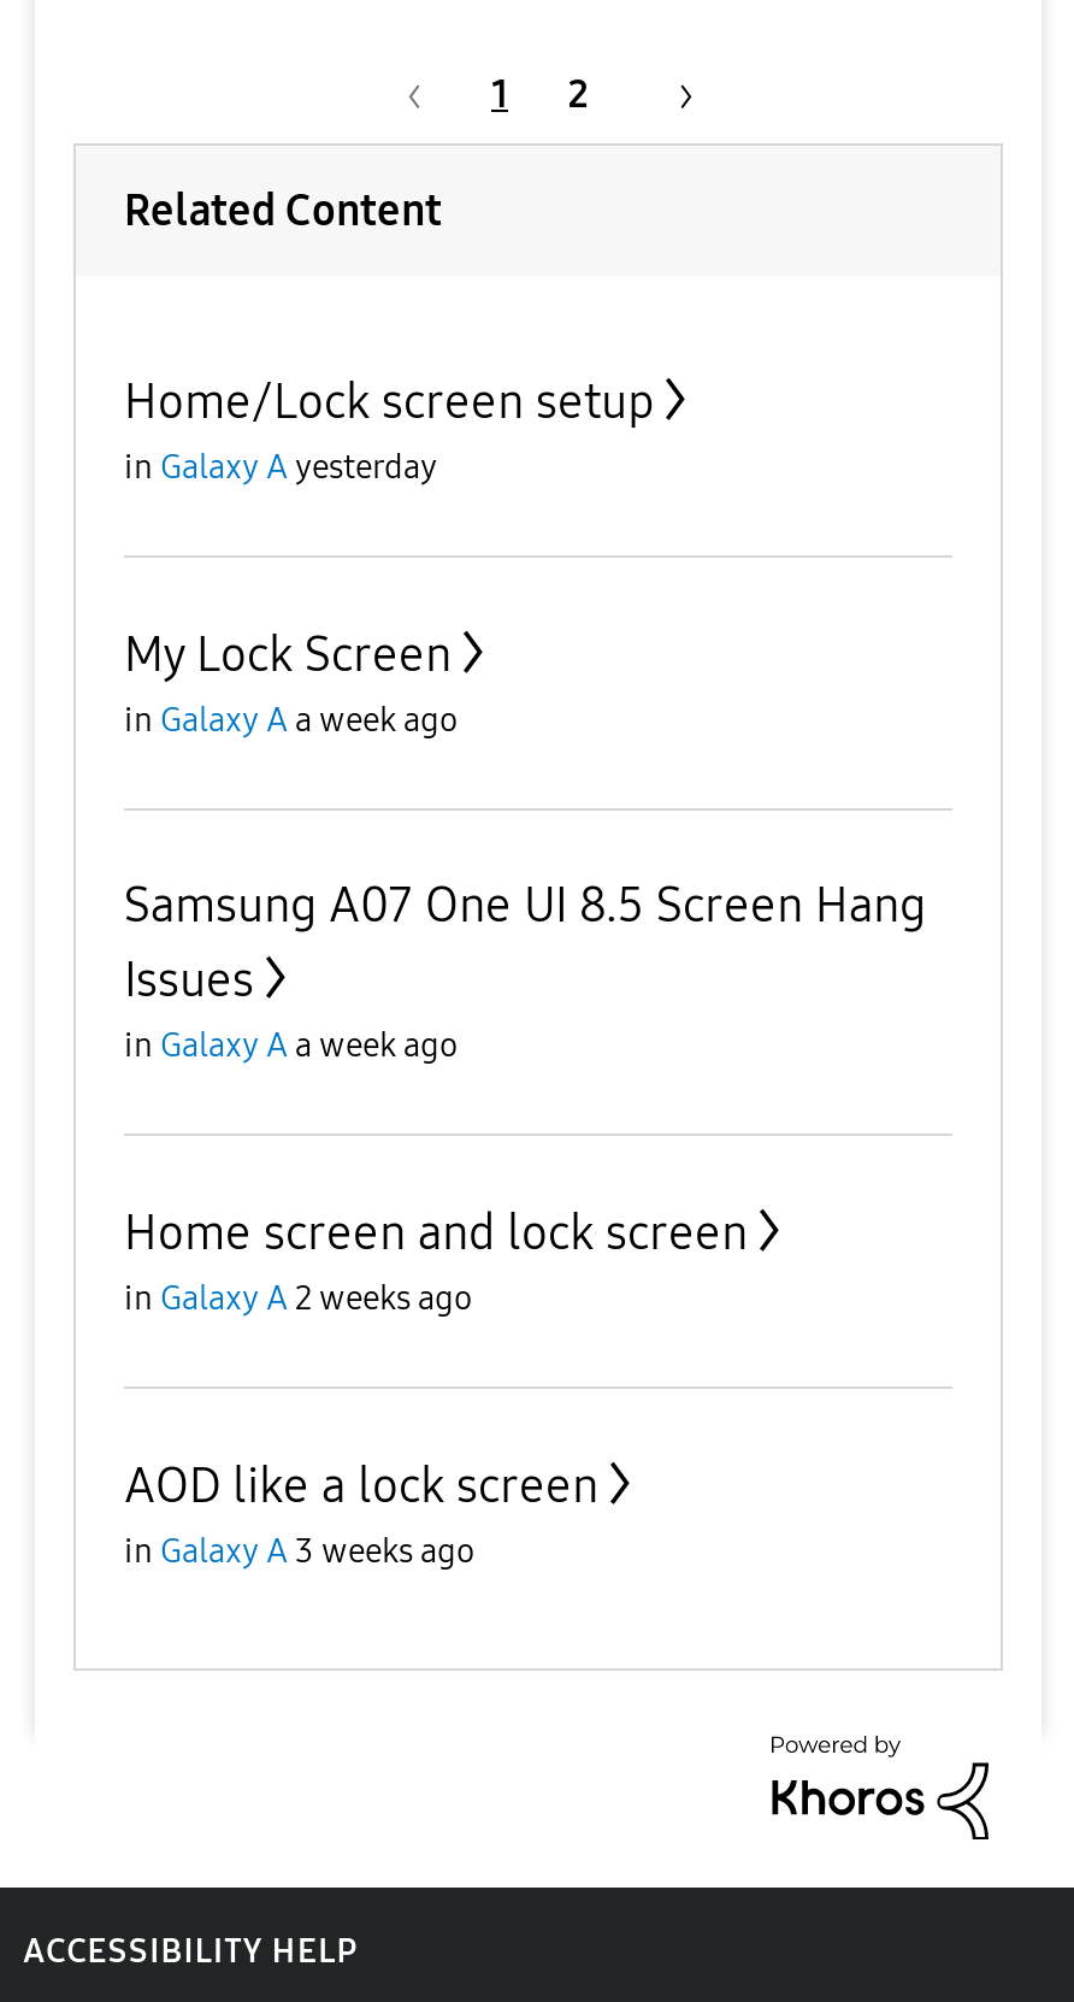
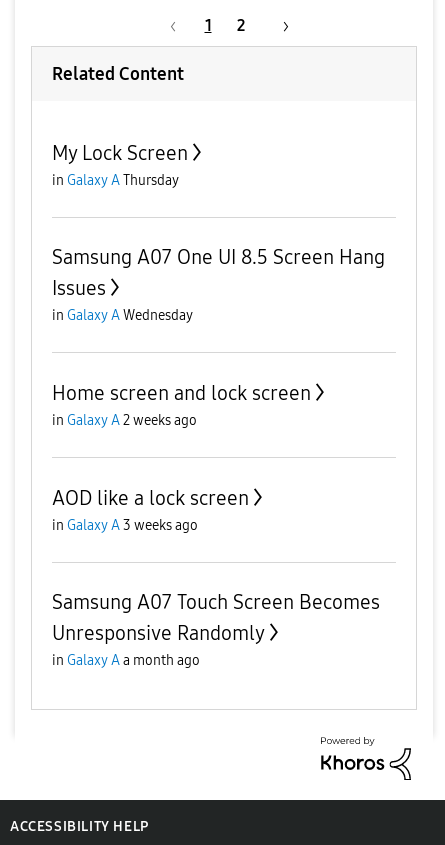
[124,373,654,489] Home/Lock screen setup | in Galaxy A yesterday -> none
moved [124,626,452,684] -> [52,141,188,165]: My Lock Screen
[124,701,459,742] in Galaxy A a week ago -> [52,172,179,189] in Galaxy A Thursday
moved [124,877,926,1009] -> [52,245,385,300]: Samsung A07 One UI 8.5 Screen Hang | Issues
[124,1026,459,1067] in Galaxy A a week ago -> [52,307,193,324] in Galaxy A Wednesday
moved [124,1205,748,1573] -> [52,381,311,534]: Home screen and lock screen | in Galaxy A 2 weeks ago | AOD like a lock screen | in Galaxy A 3 weeks ago
none -> [52,590,380,669] Samsung A07 Touch Screen Becomes | Unresponsive Randomly | in Galaxy A a month ago

